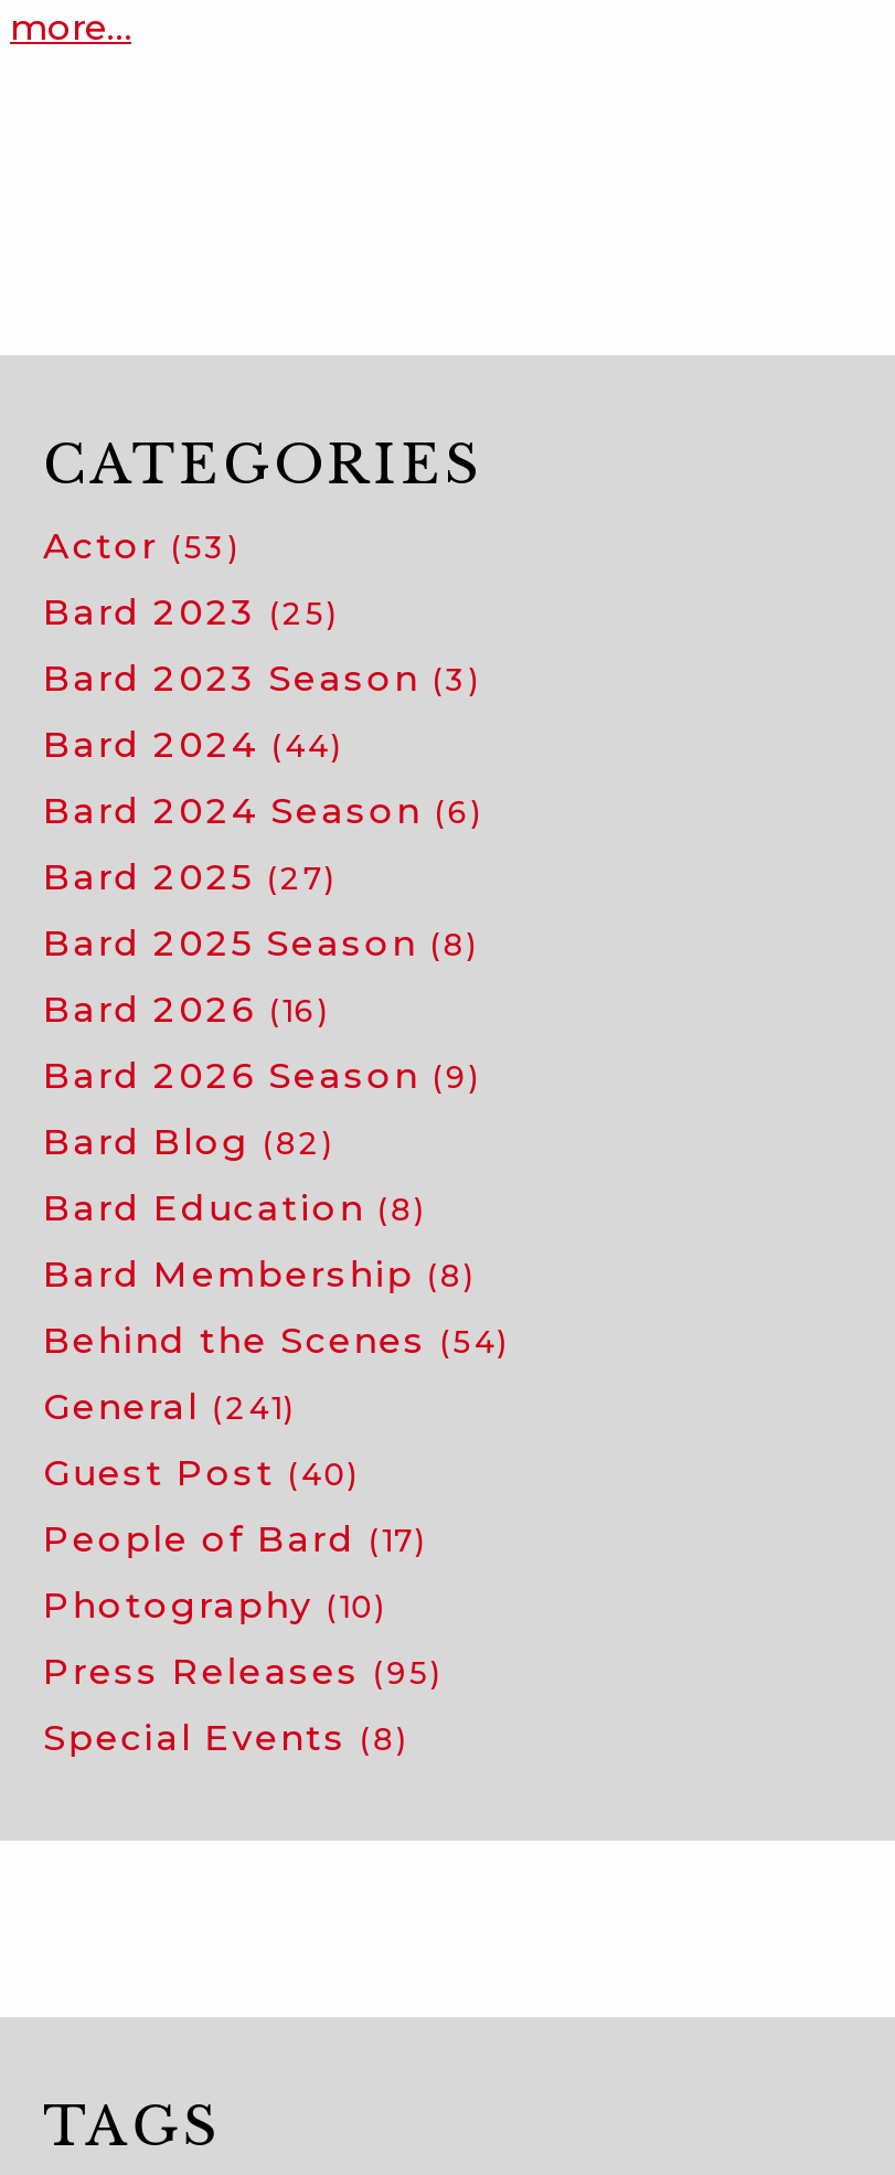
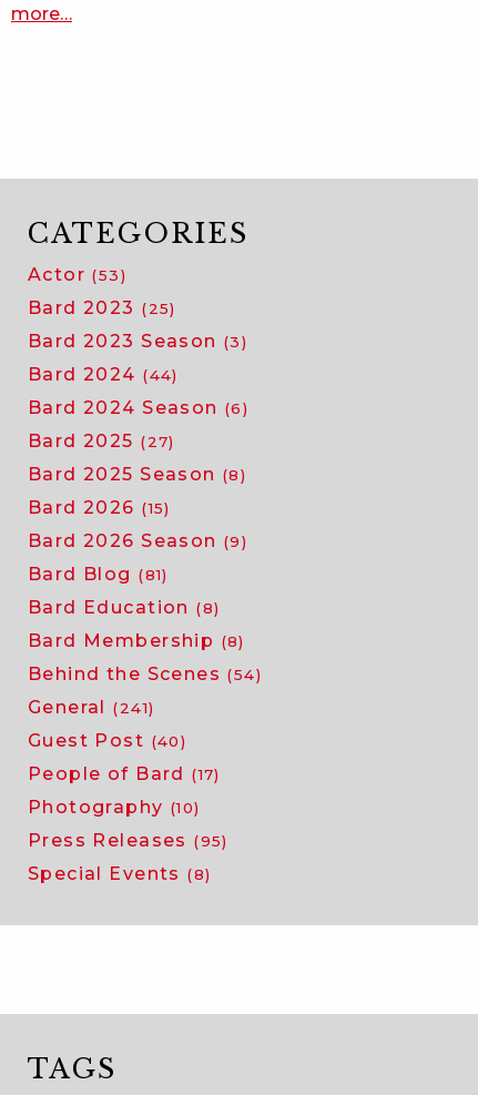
[43,989,330,1031] Bard 2026 (16) -> [28,497,171,518] Bard 2026 (15)
[43,1122,334,1164] Bard Blog (82) -> [28,564,168,585] Bard Blog (81)

